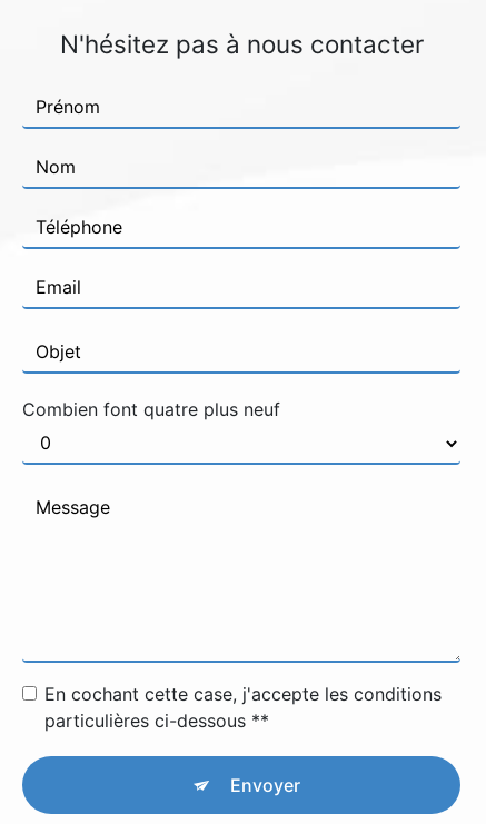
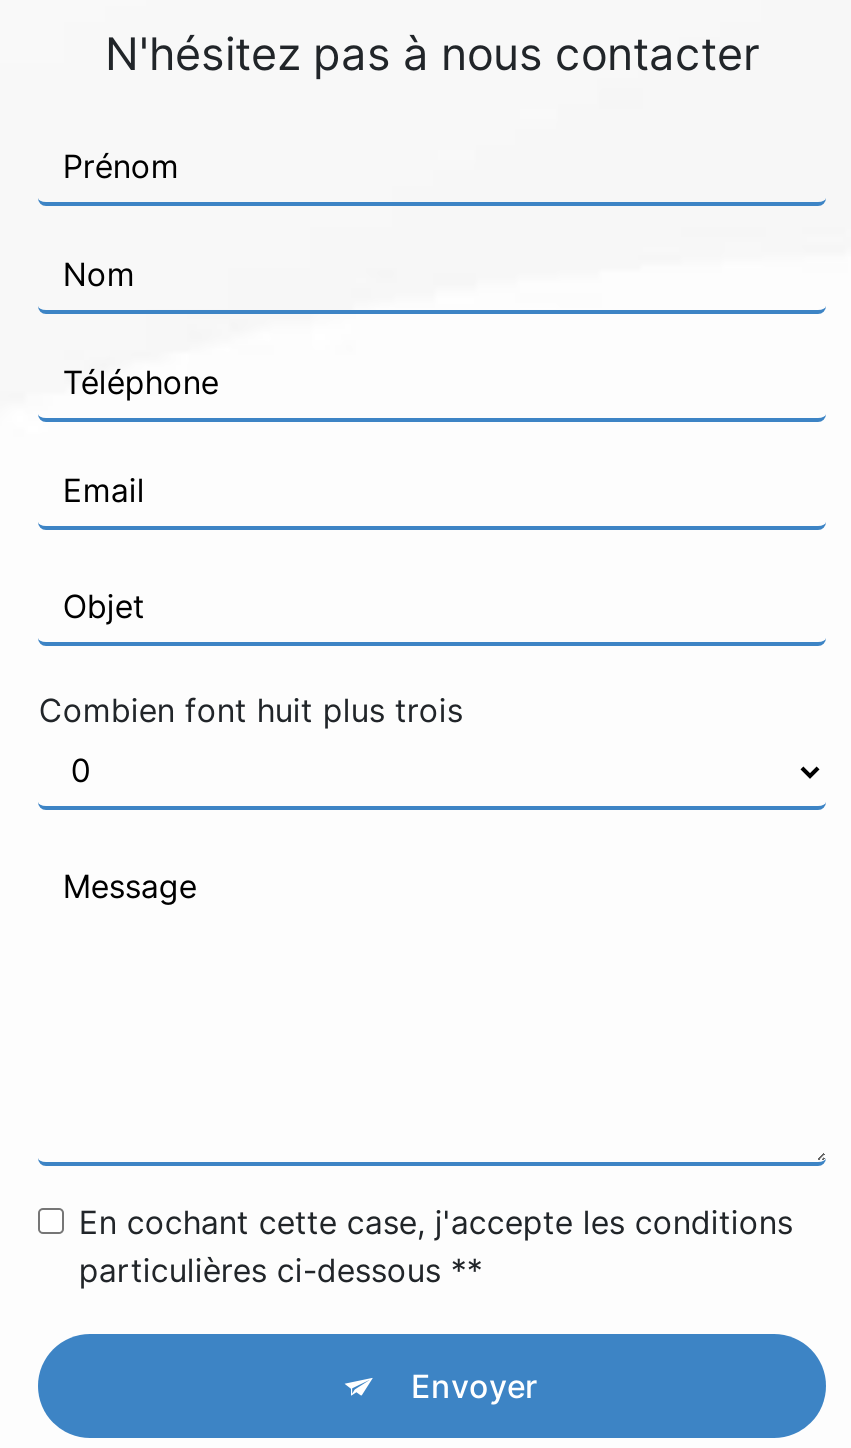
[23,398,281,420] Combien font quatre plus neuf -> [39,690,463,730] Combien font huit plus trois

